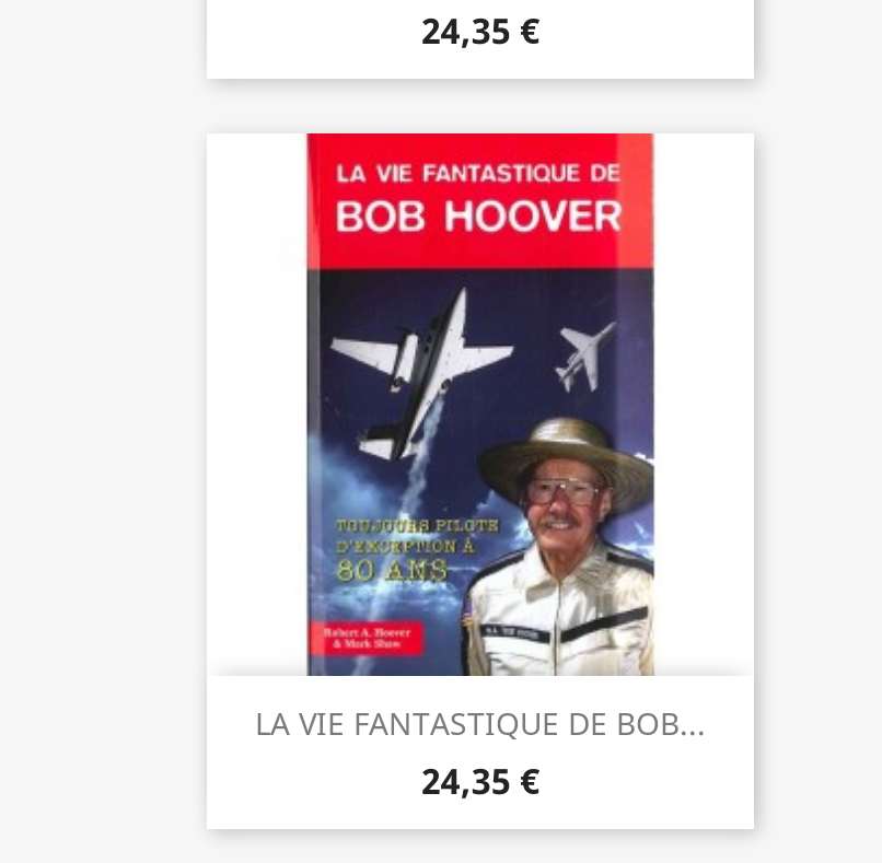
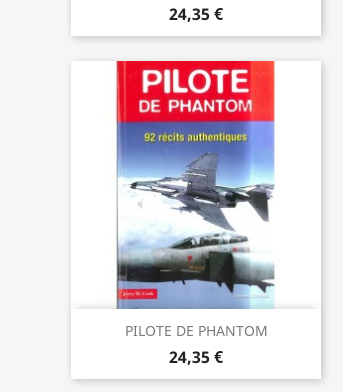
[255,133,706,744] [image] | LA VIE FANTASTIQUE DE BOB... -> [116,61,276,340] [image] | PILOTE DE PHANTOM

